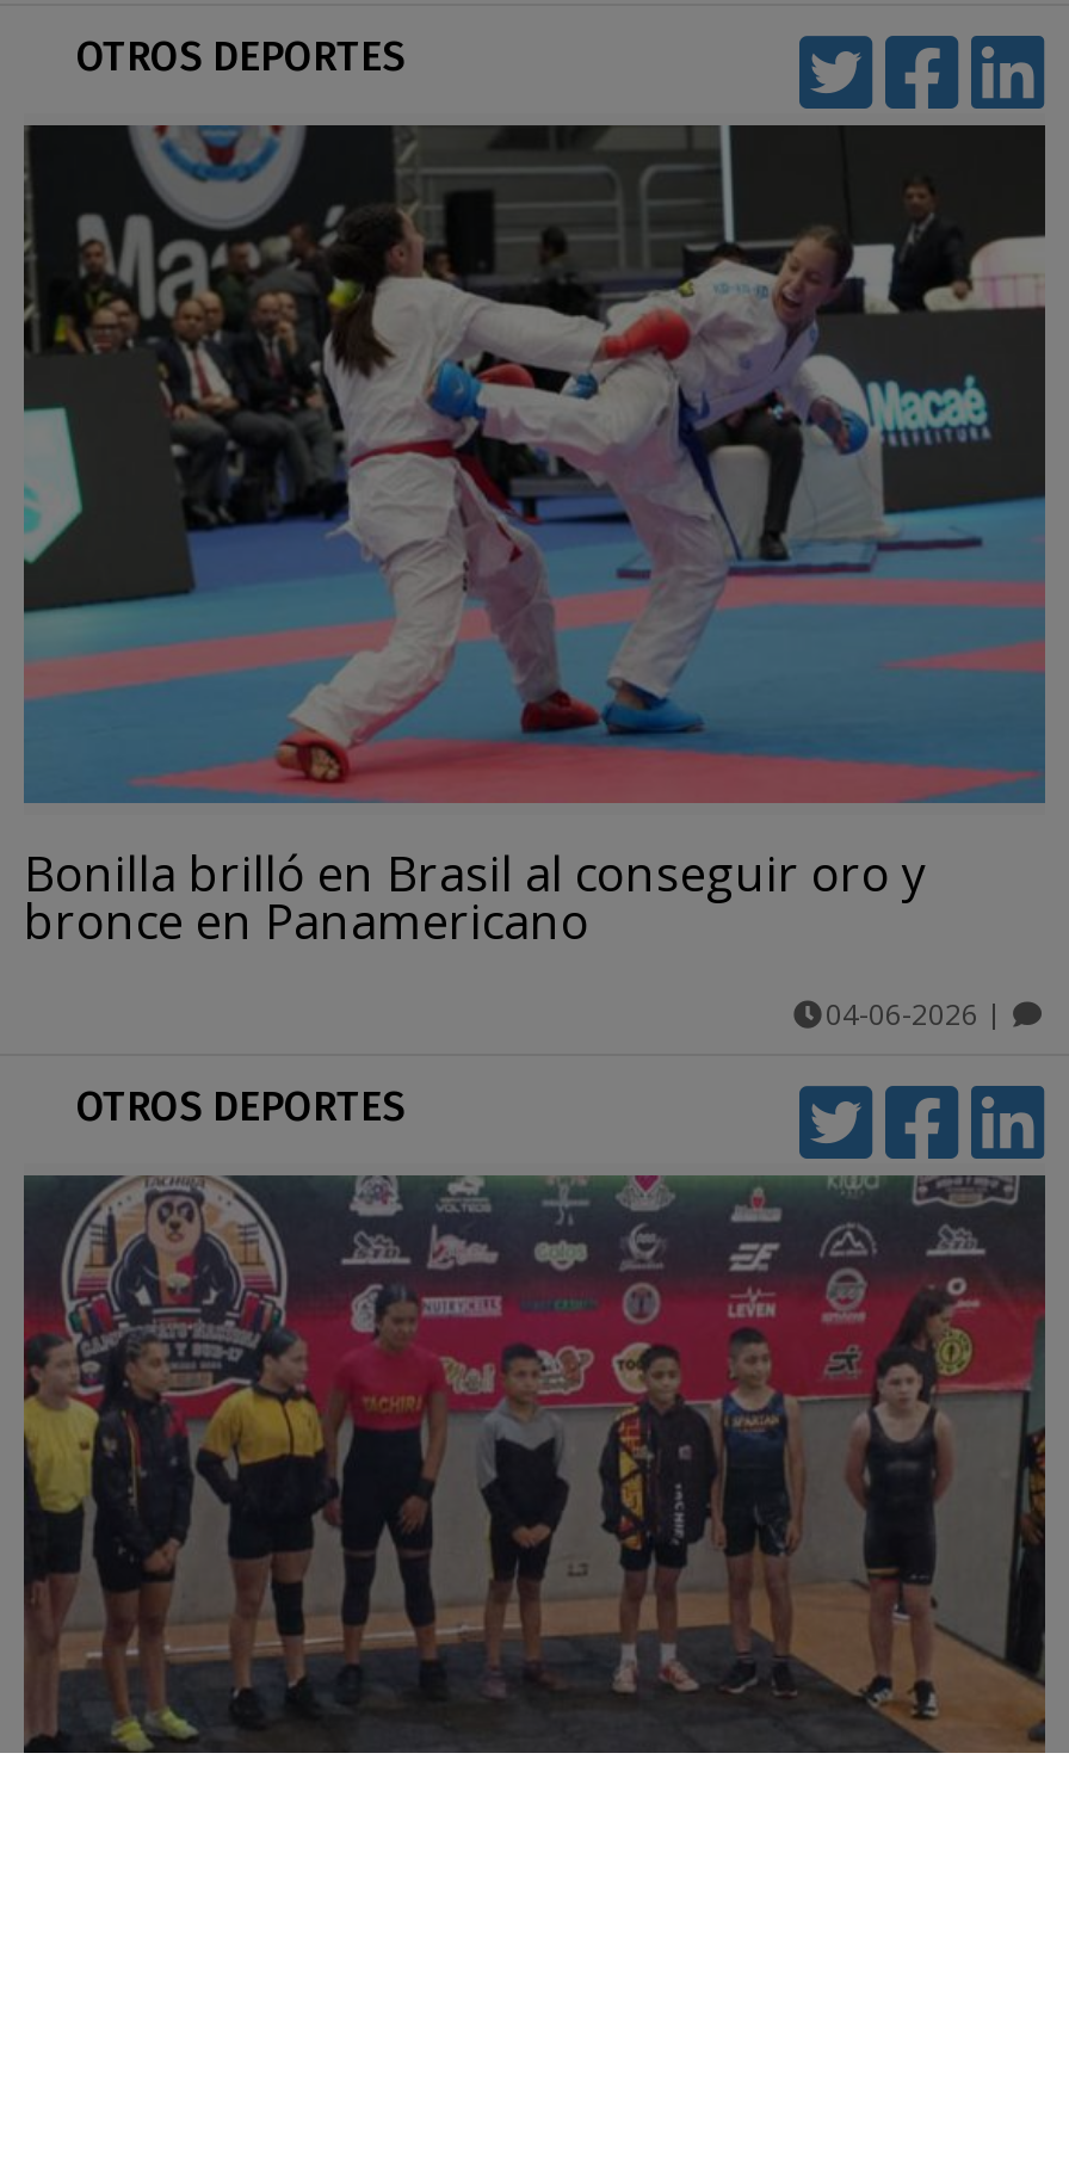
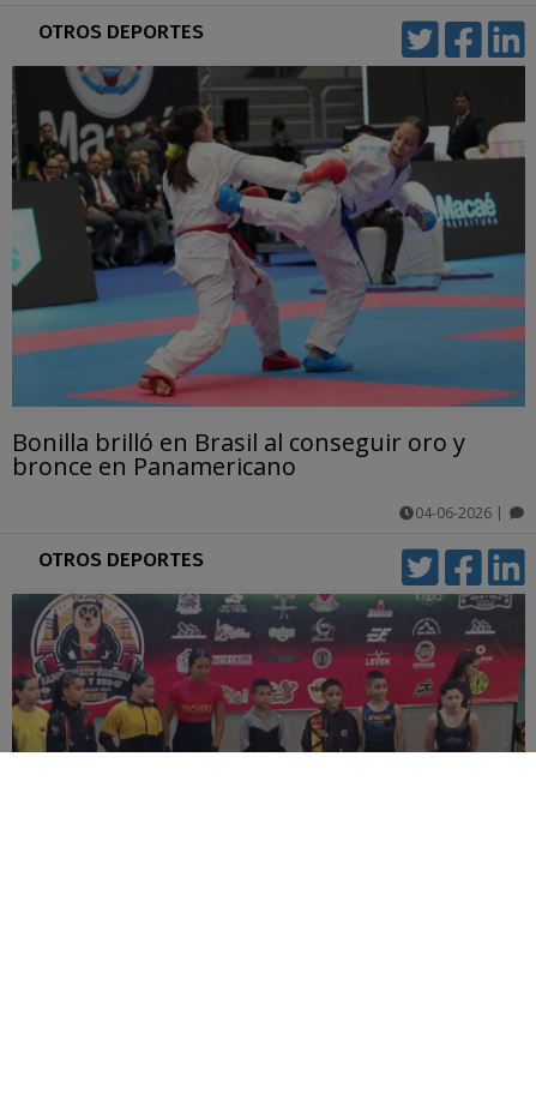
[7,1492,1062,1757] [image] -> none

